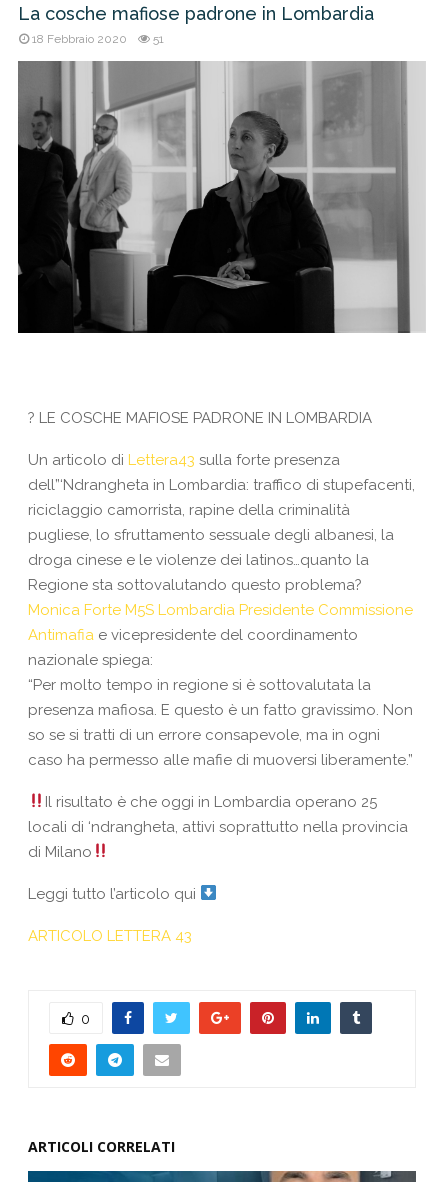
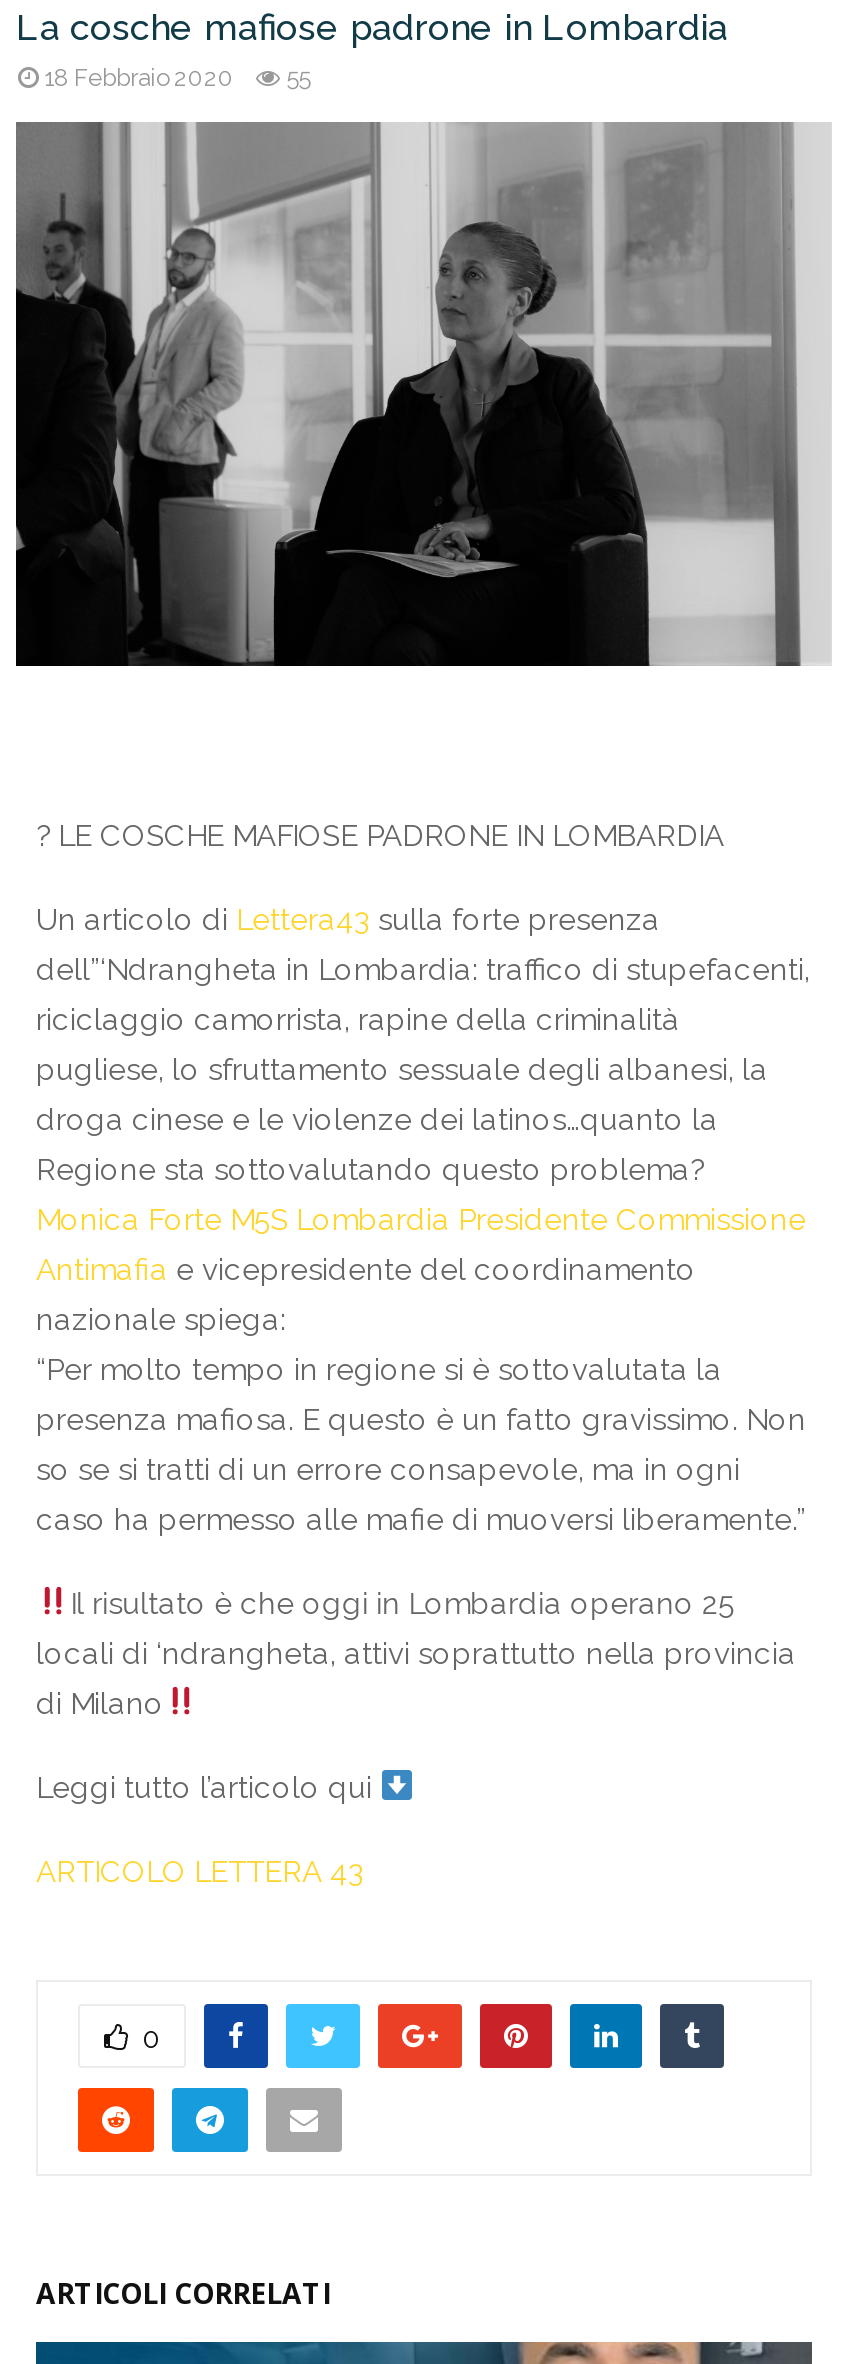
[32,32,164,46] 18 Febbraio 2020 51 -> [44,64,310,92] 18 Febbraio 2020 55

